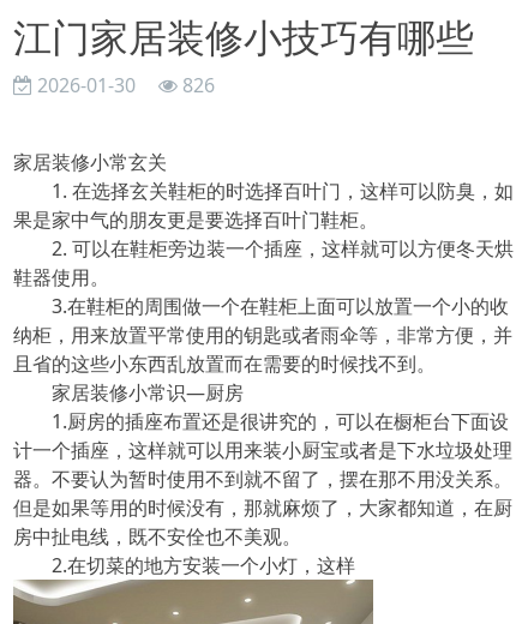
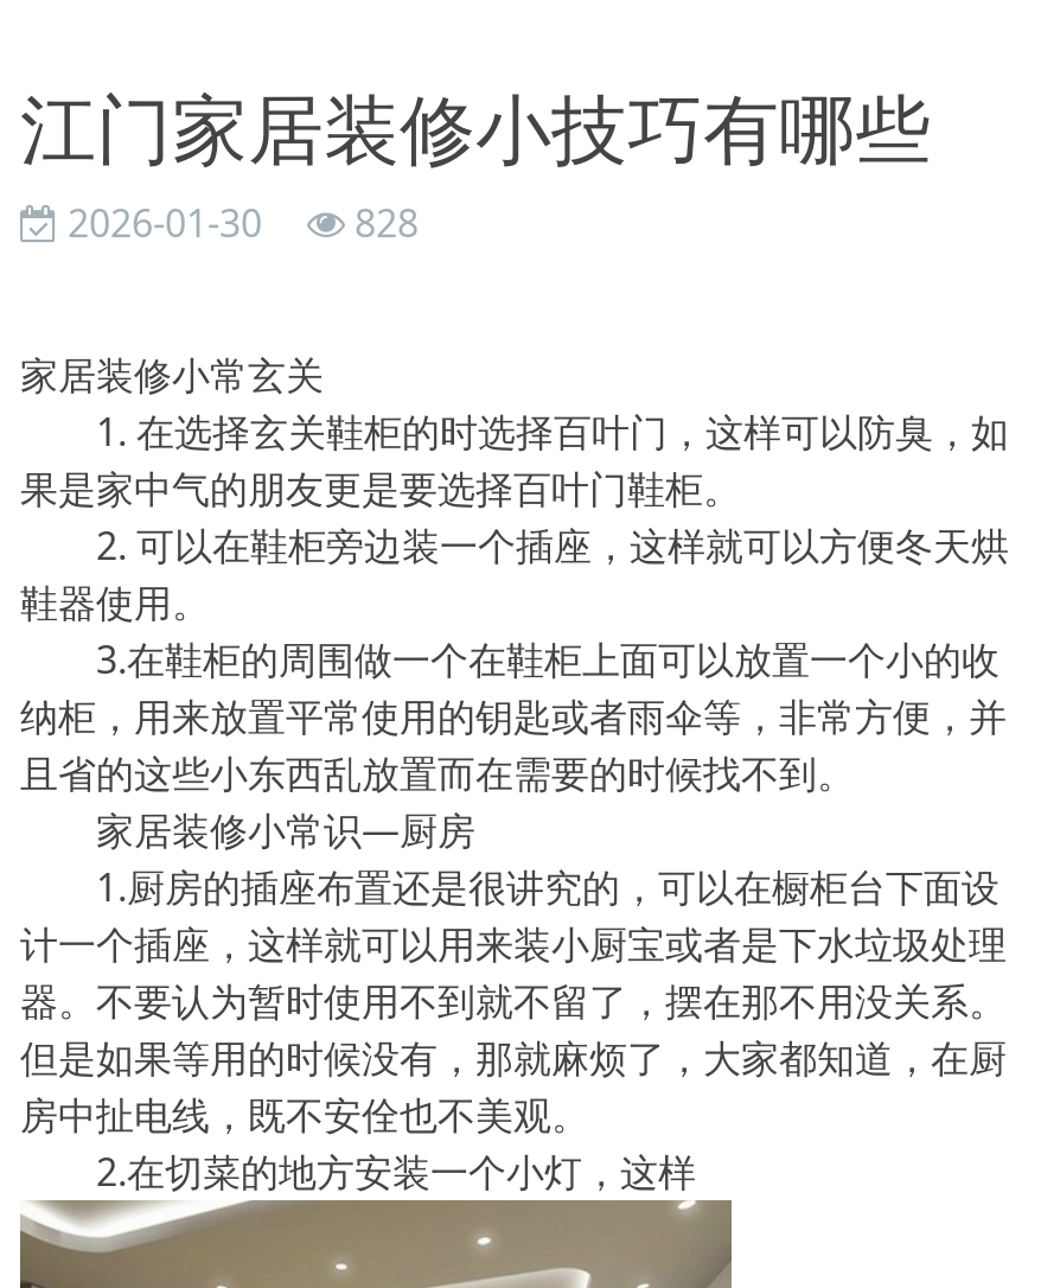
[32,72,215,98] 2026-01-30 826 -> [58,197,419,249] 2026-01-30 828

